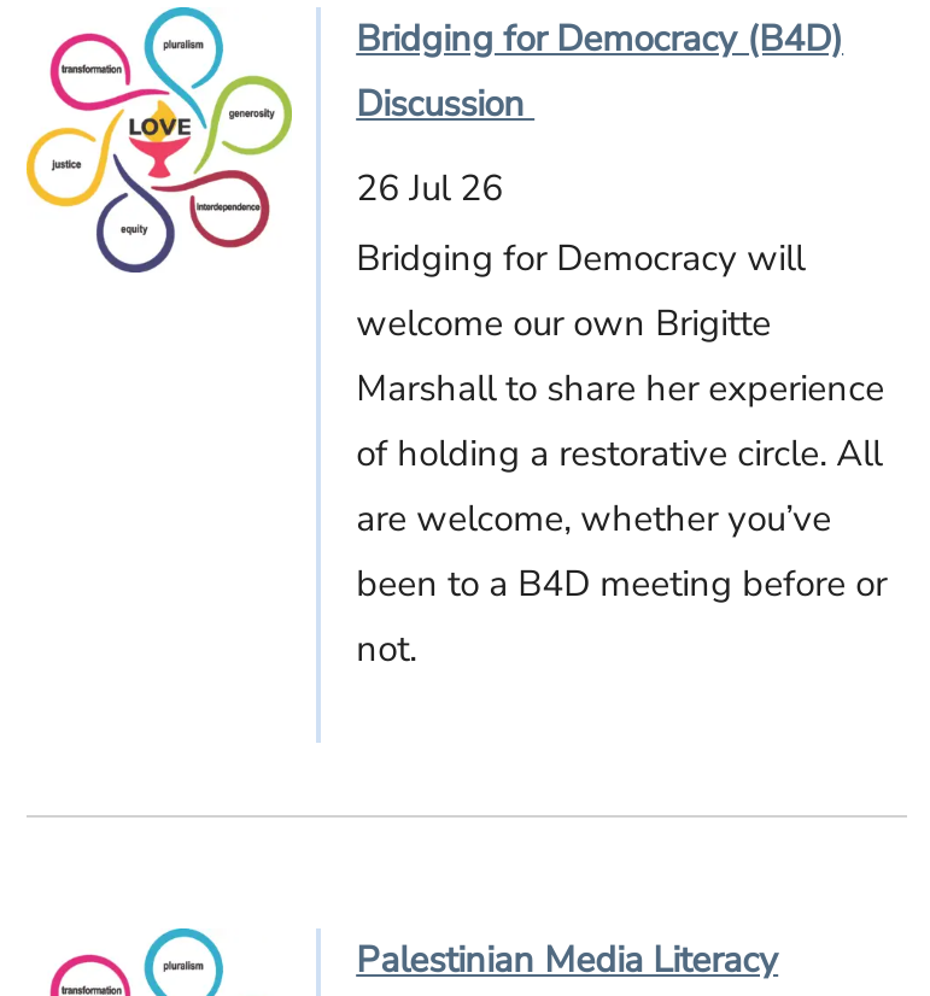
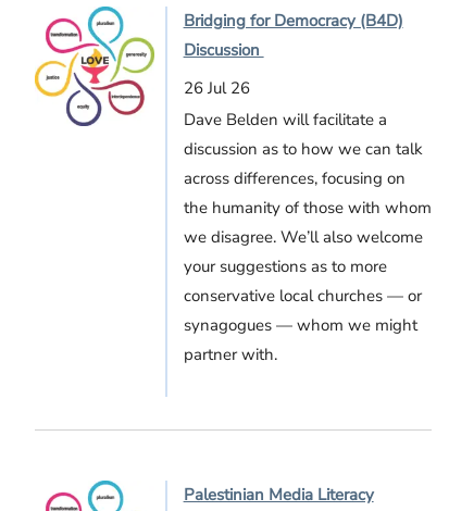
[356,233,887,672] Bridging for Democracy will | welcome our own Brigitte | Marshall to share her experience | of holding a restorative circle. All | are welcome, whether you’ve | been to a B4D meeting before or | not. -> [183,108,431,365] Dave Belden will facilitate a | discussion as to how we can talk | across differences, focusing on | the humanity of those with whom | we disagree. We’ll also welcome | your suggestions as to more | conservative local churches — or | synagogues — whom we might | partner with.

